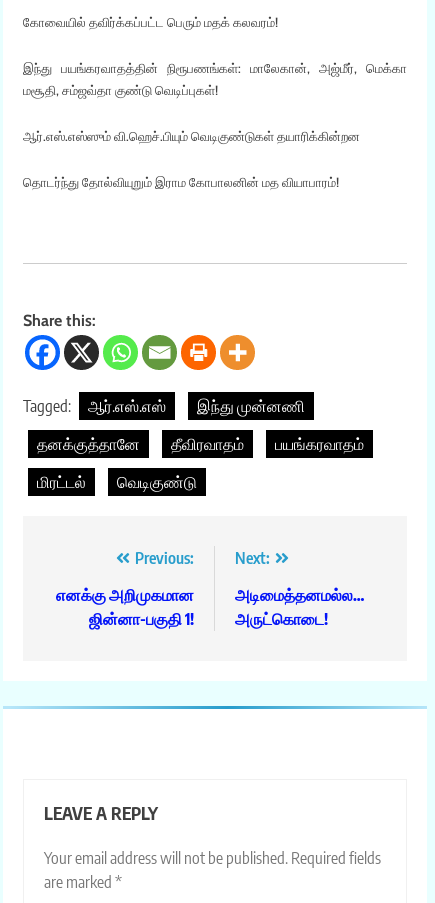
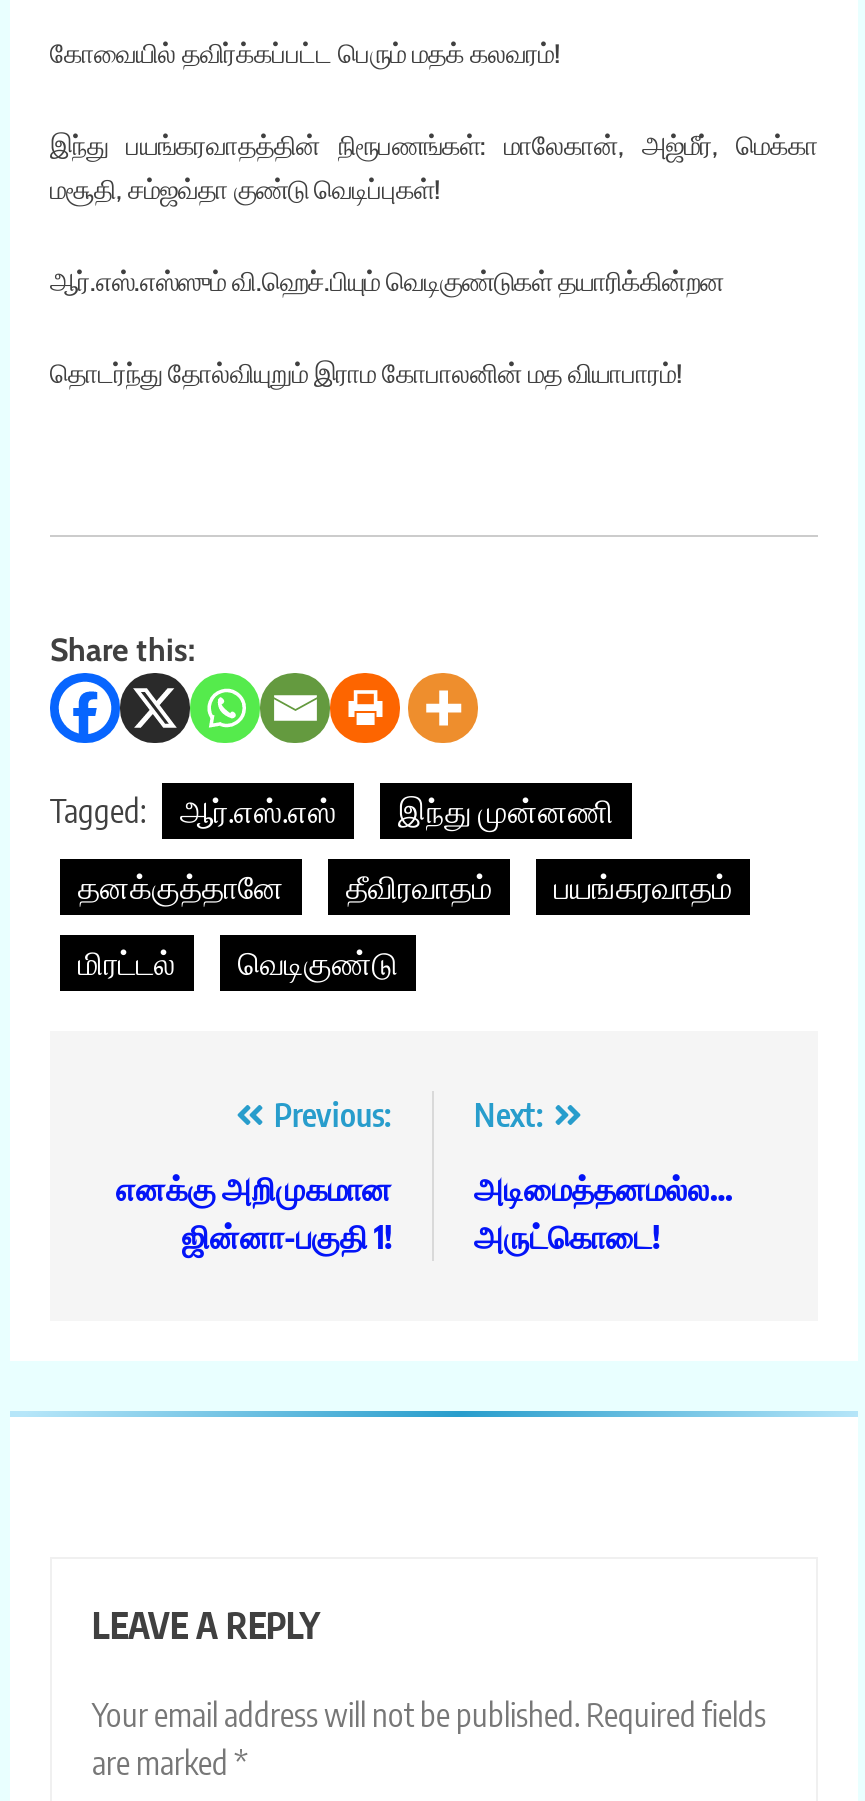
[23,334,256,371] [image] -> [48,671,514,745] [image]

